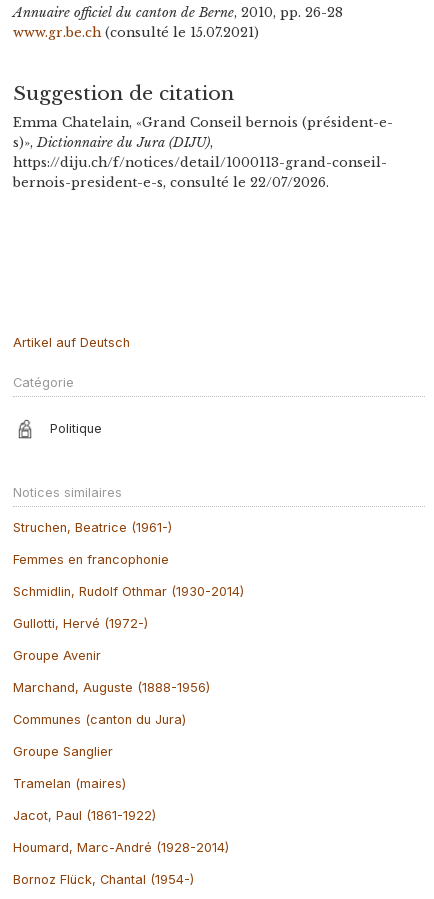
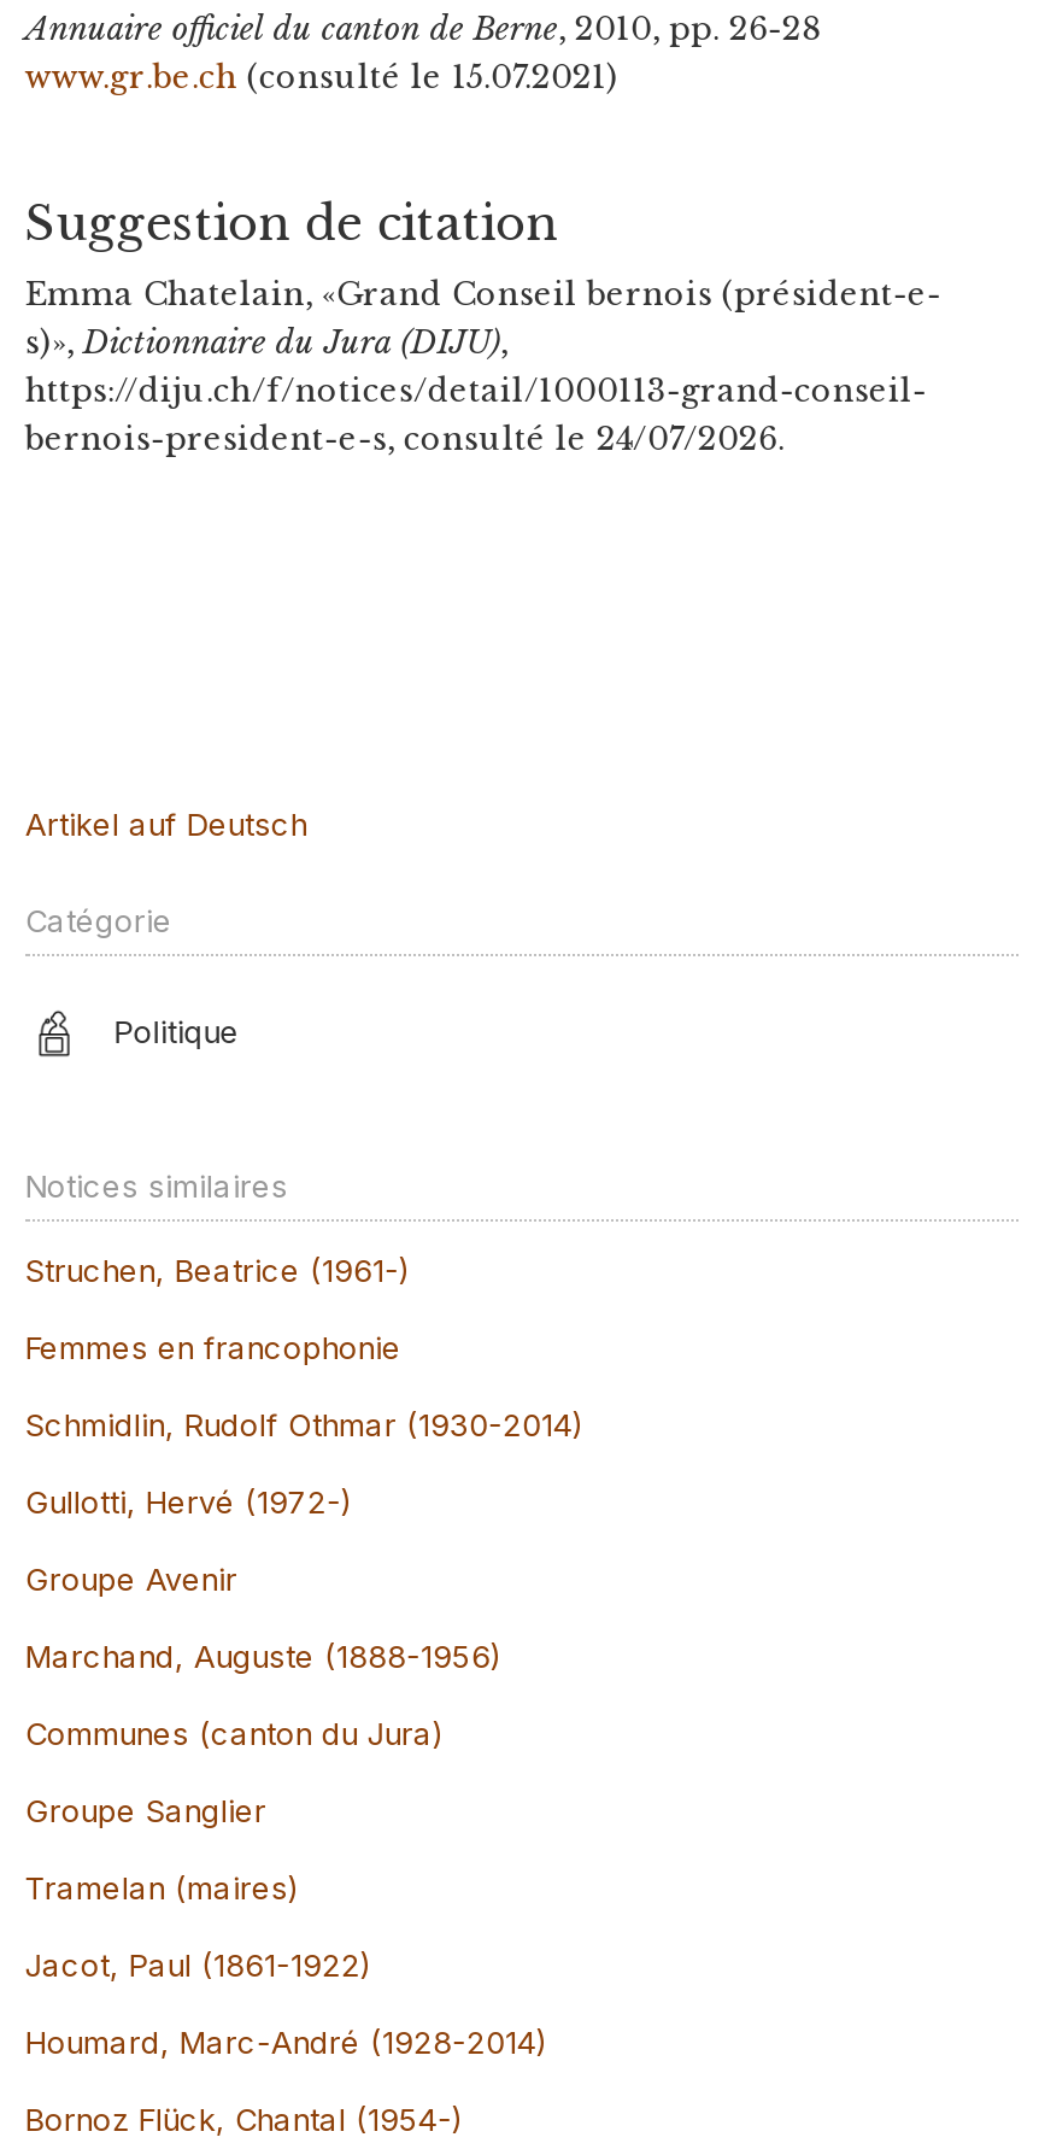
[13,175,329,190] bernois-president-e-s, consulté le 22/07/2026. -> [25,421,784,457] bernois-president-e-s, consulté le 24/07/2026.

